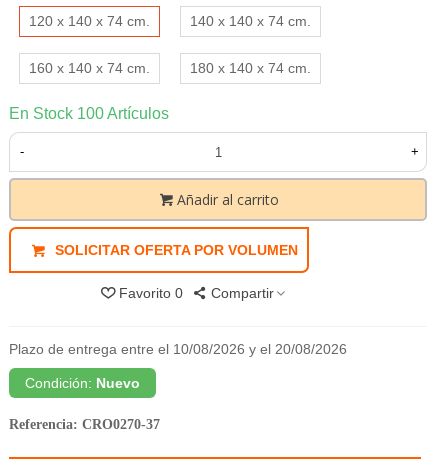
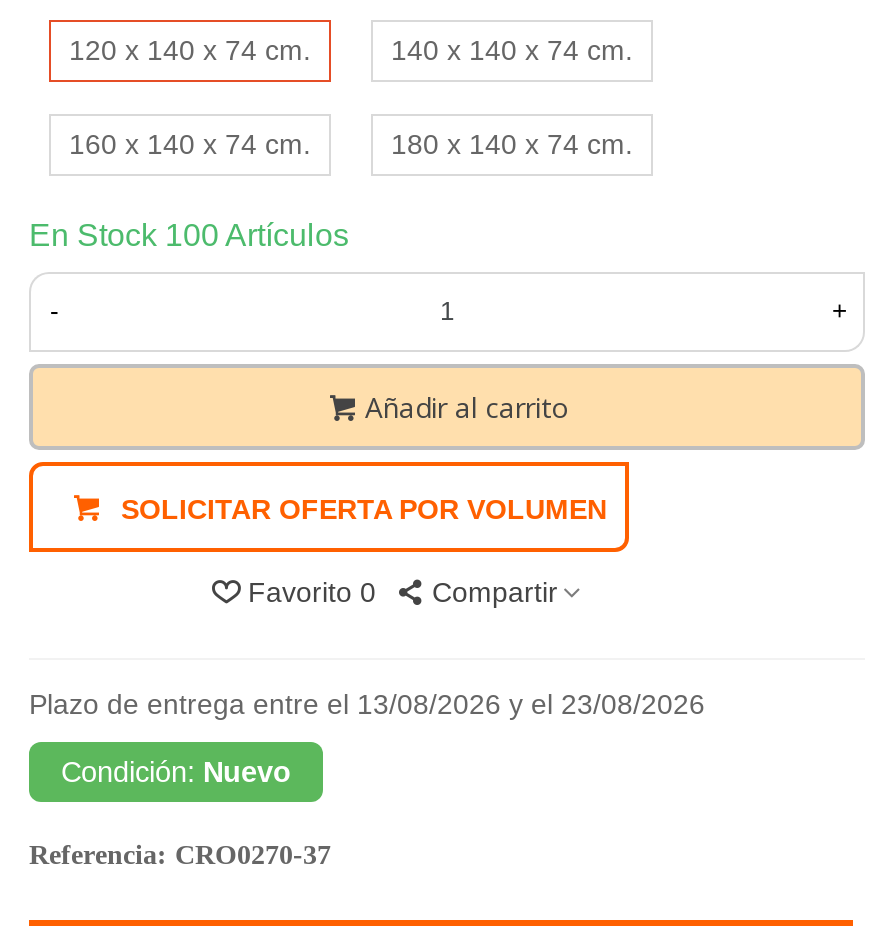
[9,341,347,357] Plazo de entrega entre el 10/08/2026 y el 20/08/2026 -> [29,689,705,721] Plazo de entrega entre el 13/08/2026 y el 23/08/2026

